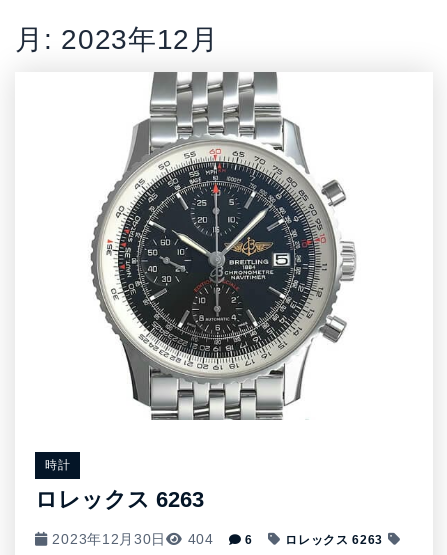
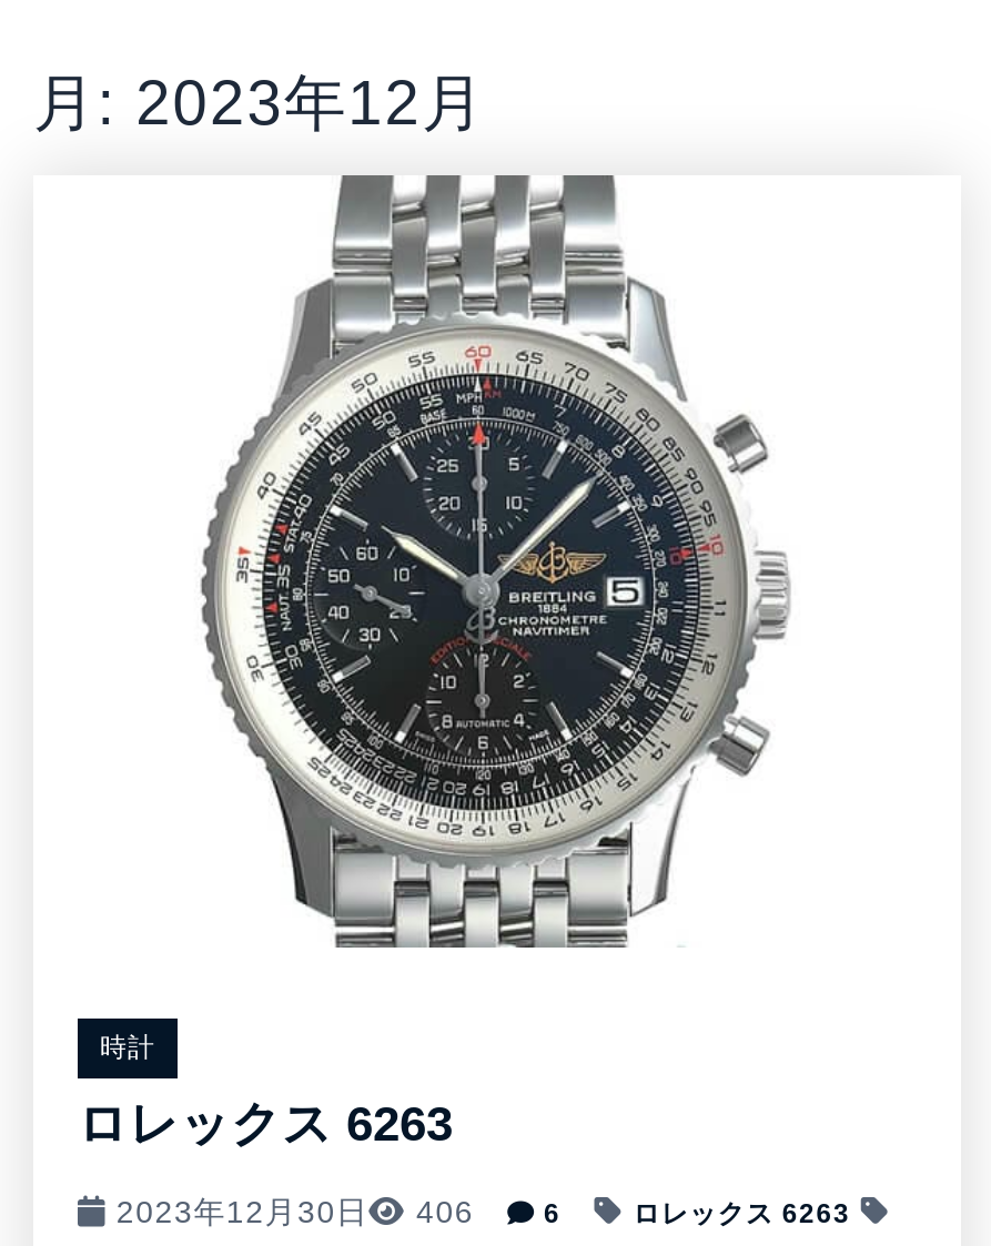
[48,531,253,547] 2023年12月30日 404 6 -> [106,1195,561,1230] 2023年12月30日 406 6

